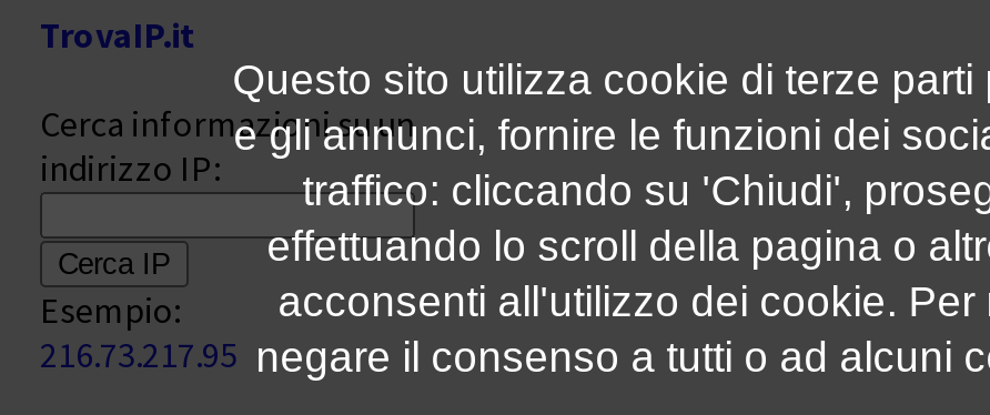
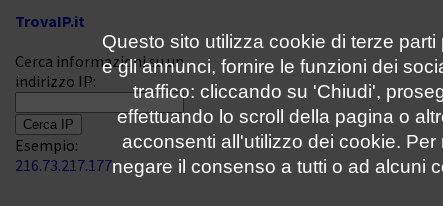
[40,332,238,376] 216.73.217.95 -> [15,155,112,175] 216.73.217.177

